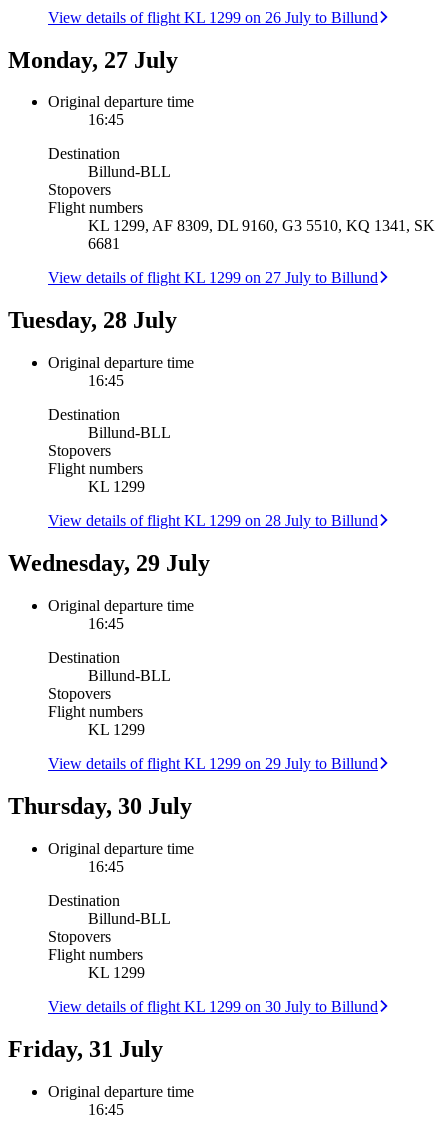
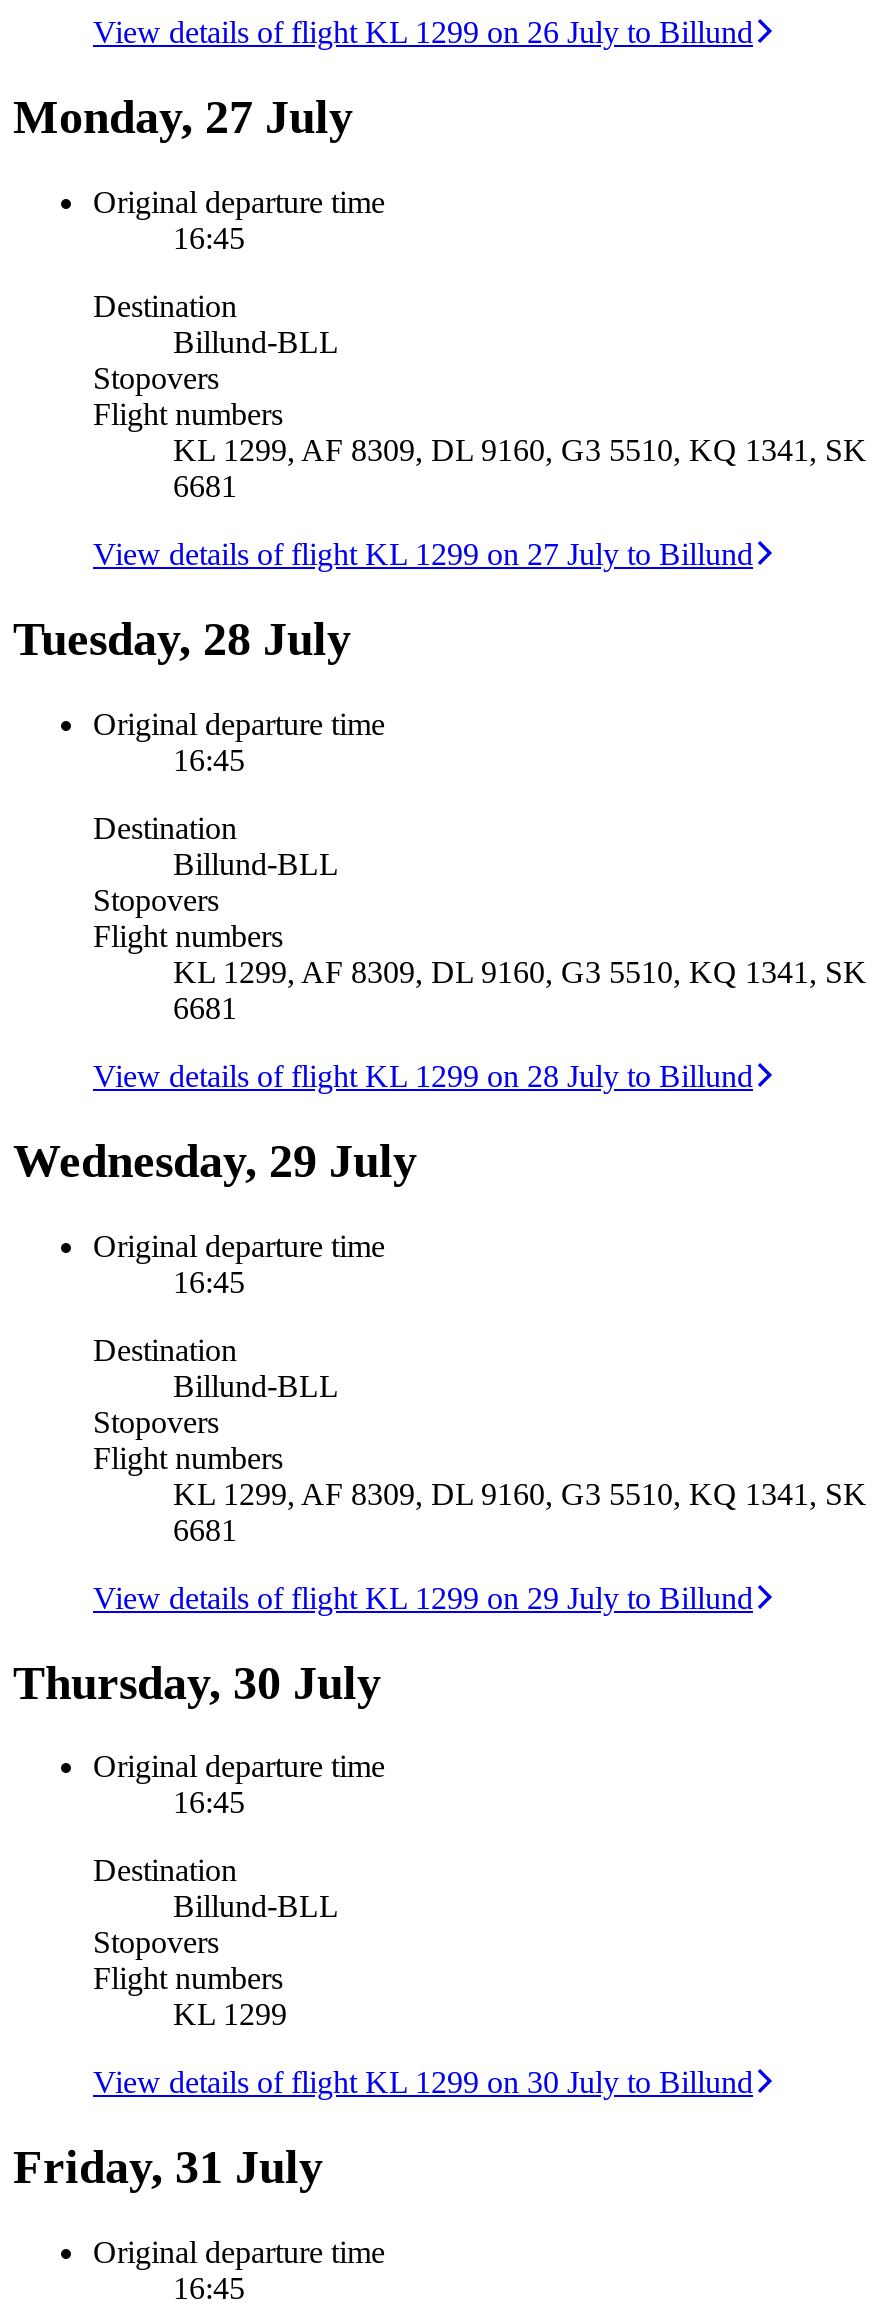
[88,478,145,495] KL 1299 -> [173,954,867,1024] KL 1299, AF 8309, DL 9160, G3 5510, KQ 1341, SK | 6681
[88,721,145,738] KL 1299 -> [173,1476,867,1546] KL 1299, AF 8309, DL 9160, G3 5510, KQ 1341, SK | 6681

